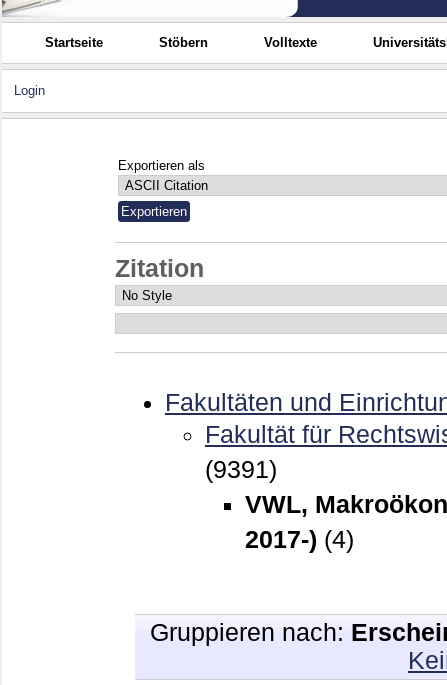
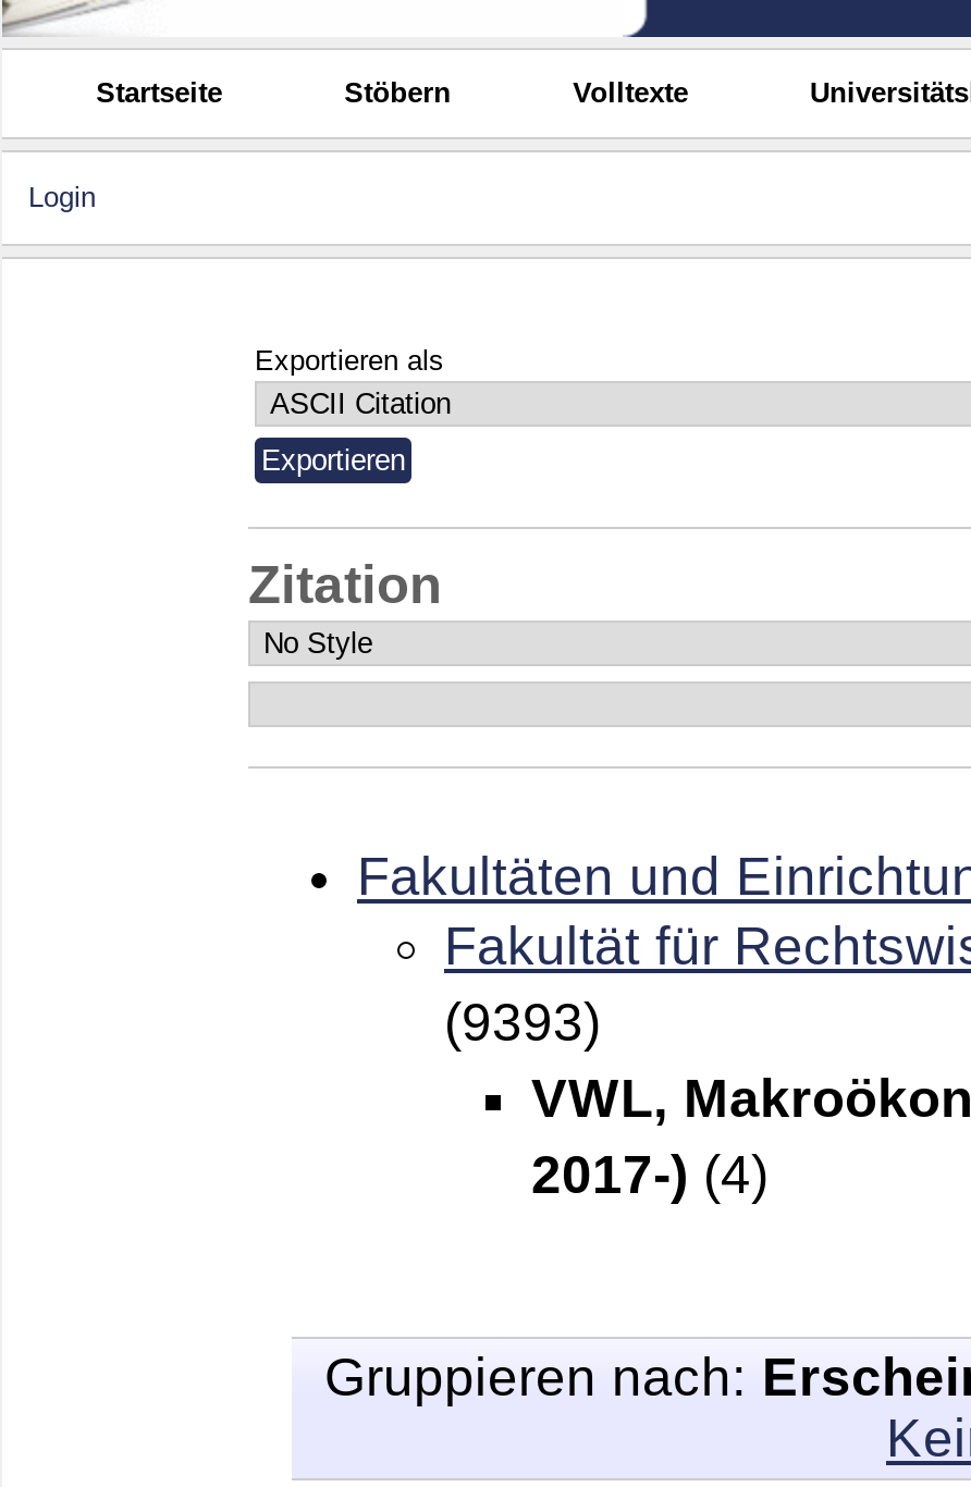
[205,456,277,483] (9391) -> [444,992,601,1051] (9393)

